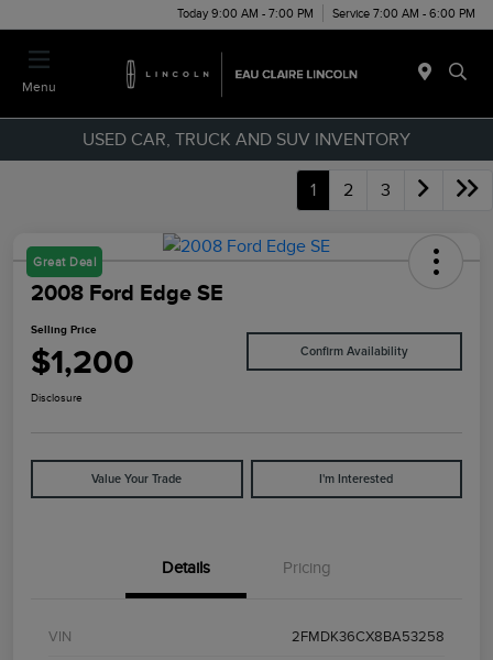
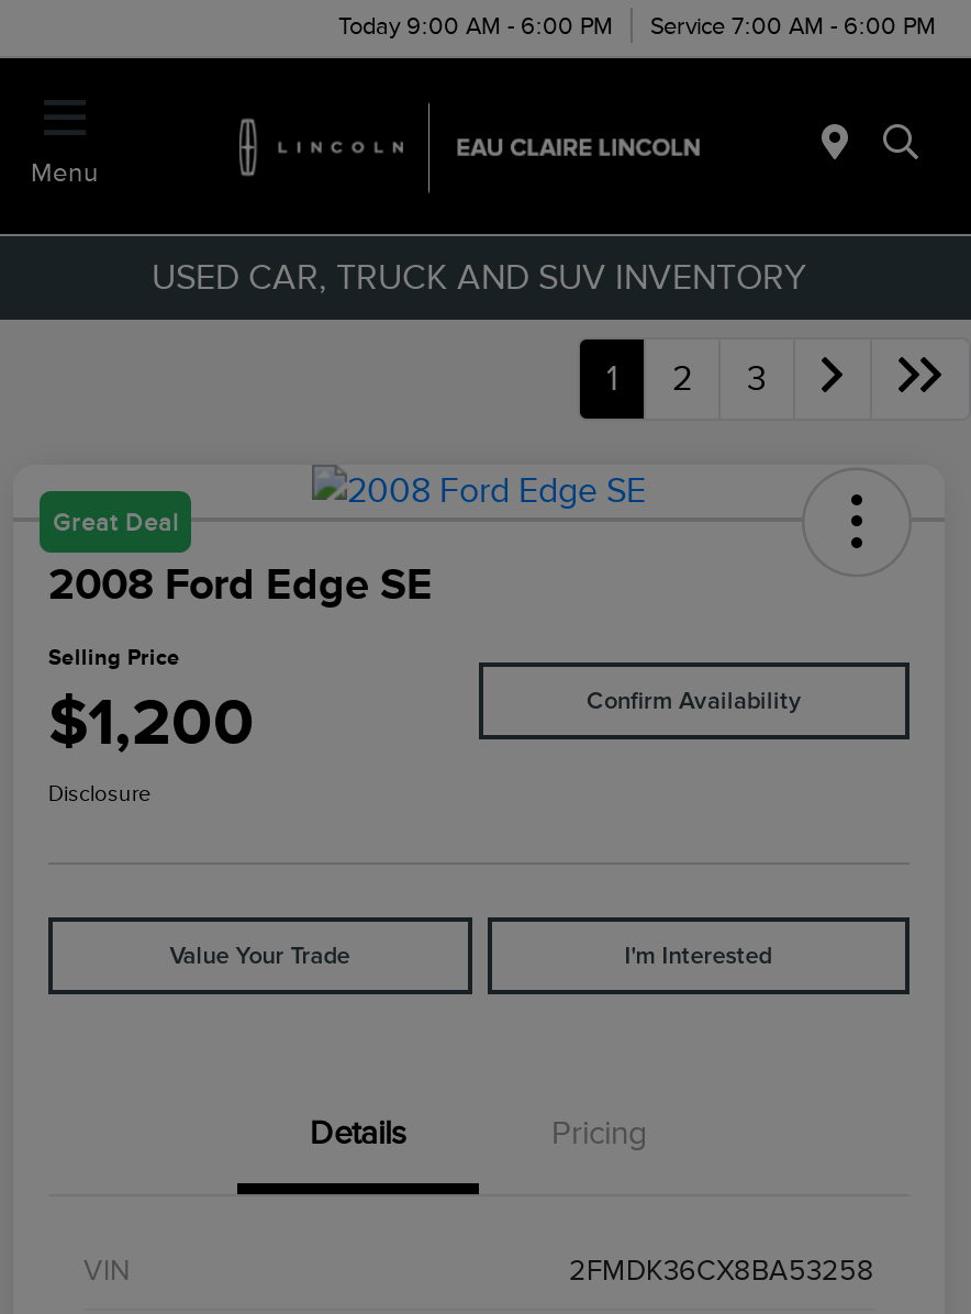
[177,6,475,19] Today 9:00 AM - 7:00 PM Service 7:00 AM - 6:00 PM -> [338,11,936,37] Today 9:00 AM - 6:00 PM Service 7:00 AM - 6:00 PM

